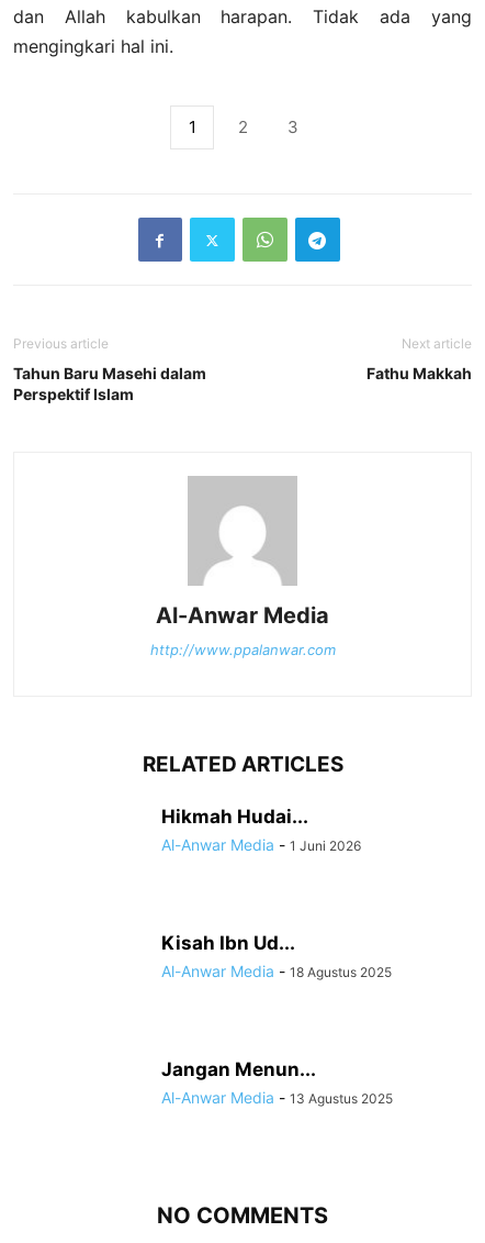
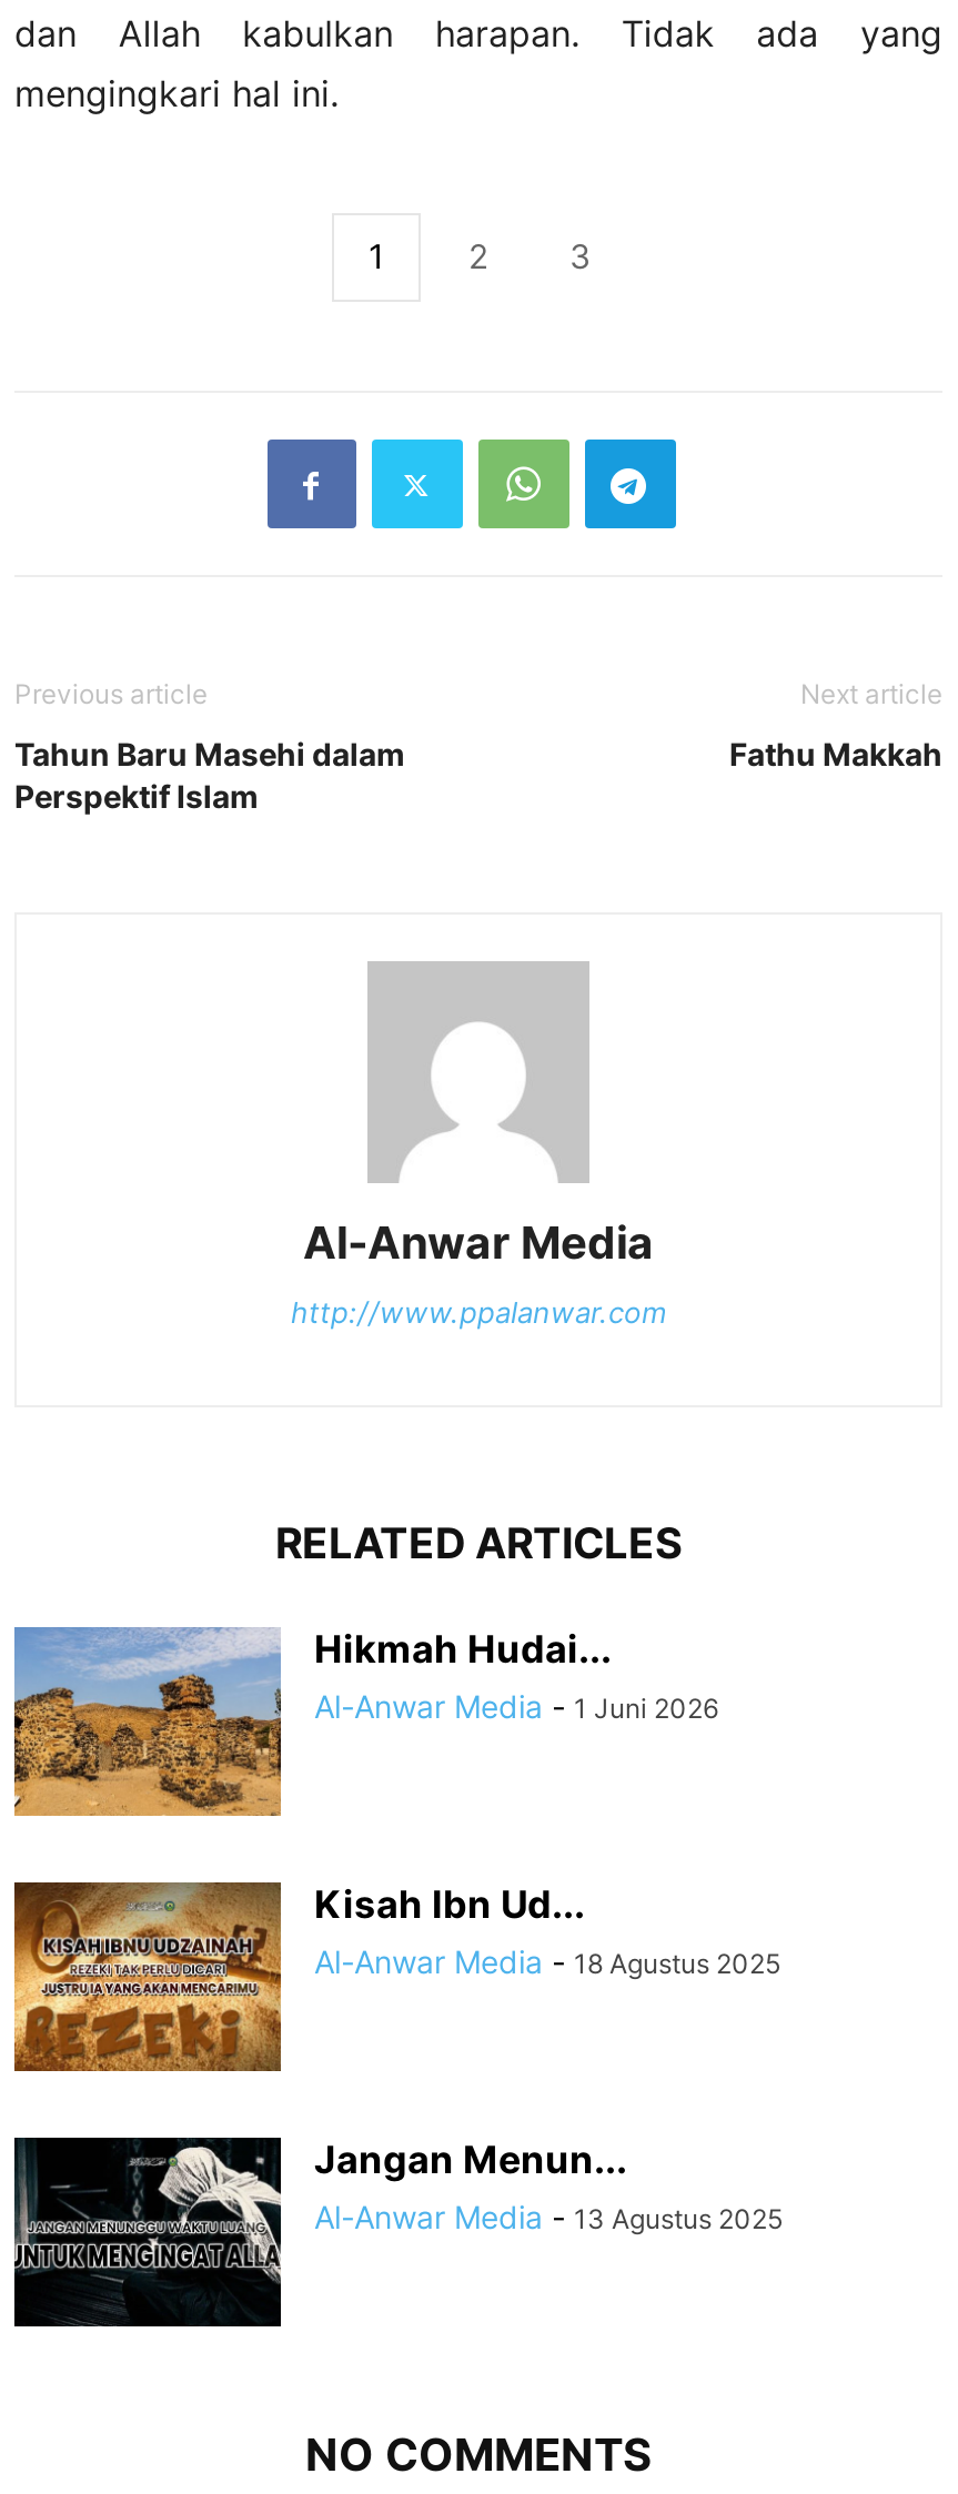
none -> [12,1625,283,1818] [image]
none -> [12,1880,283,2073] [image]
none -> [12,2135,283,2329] [image]

